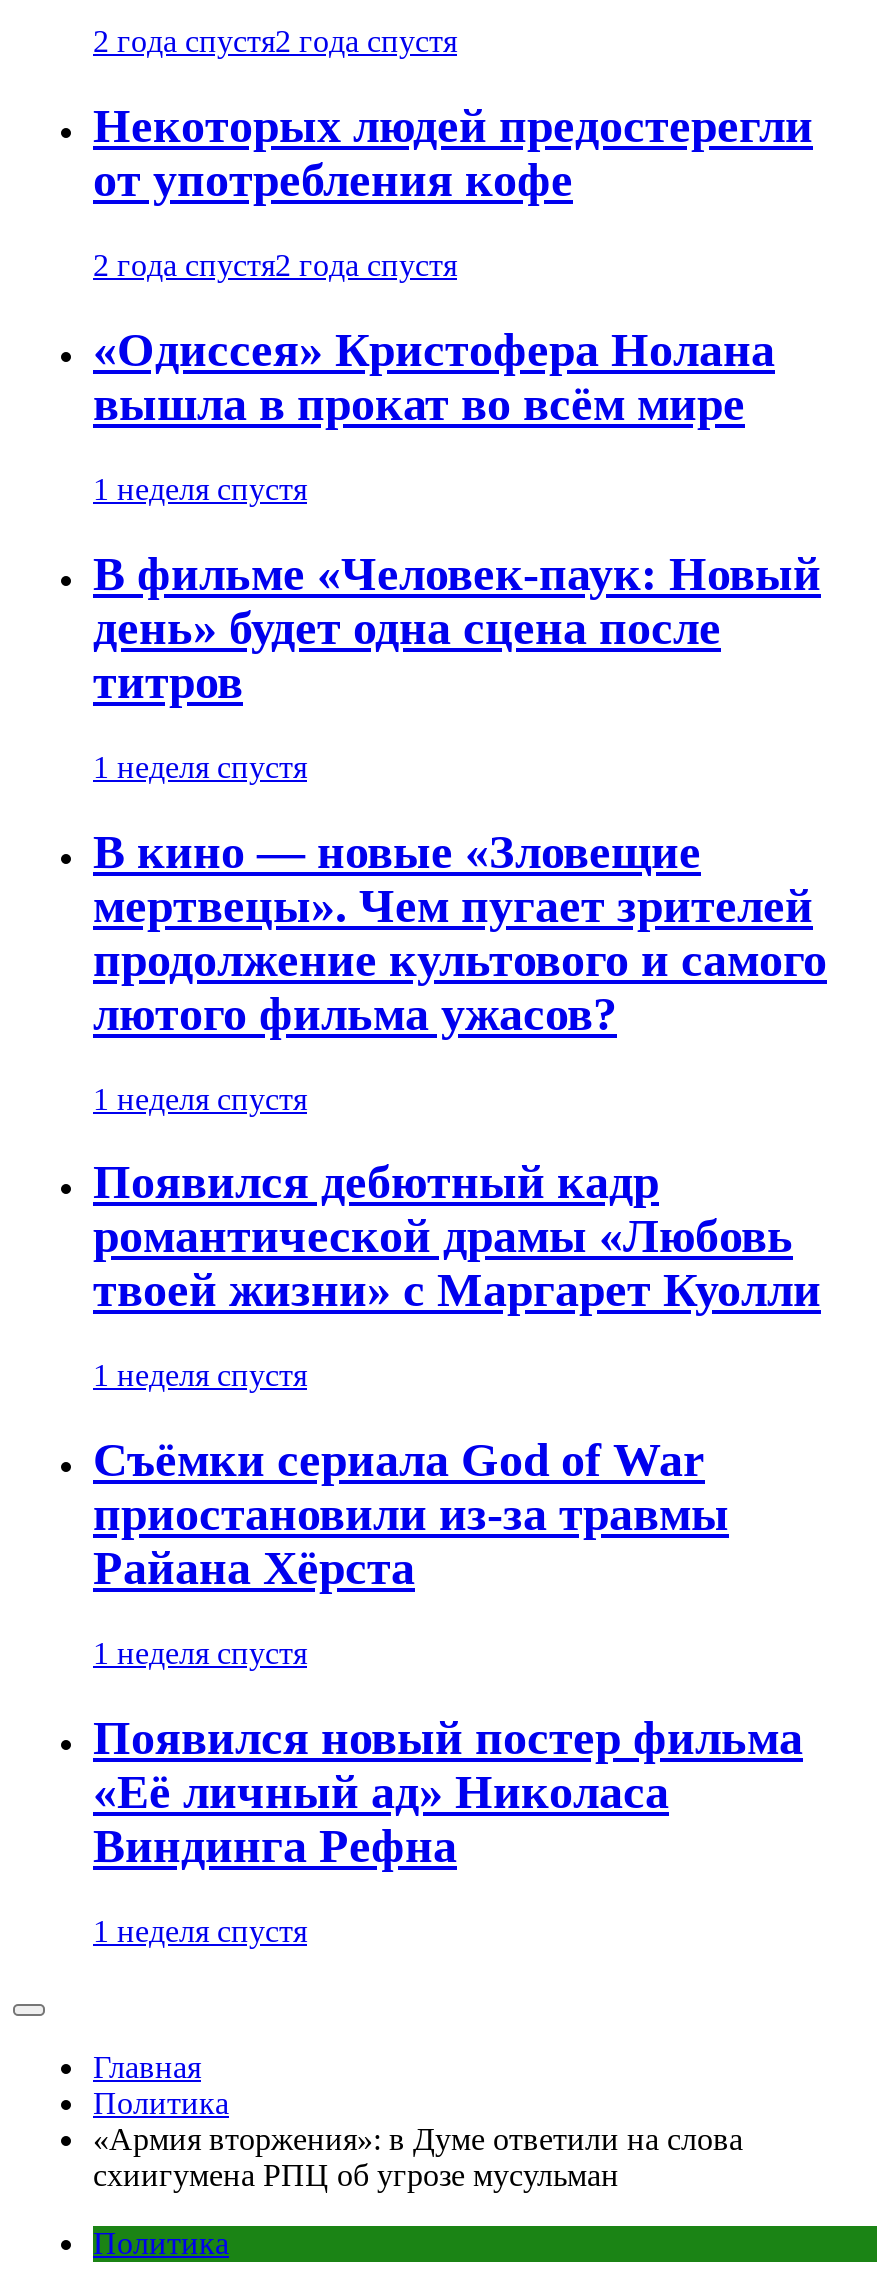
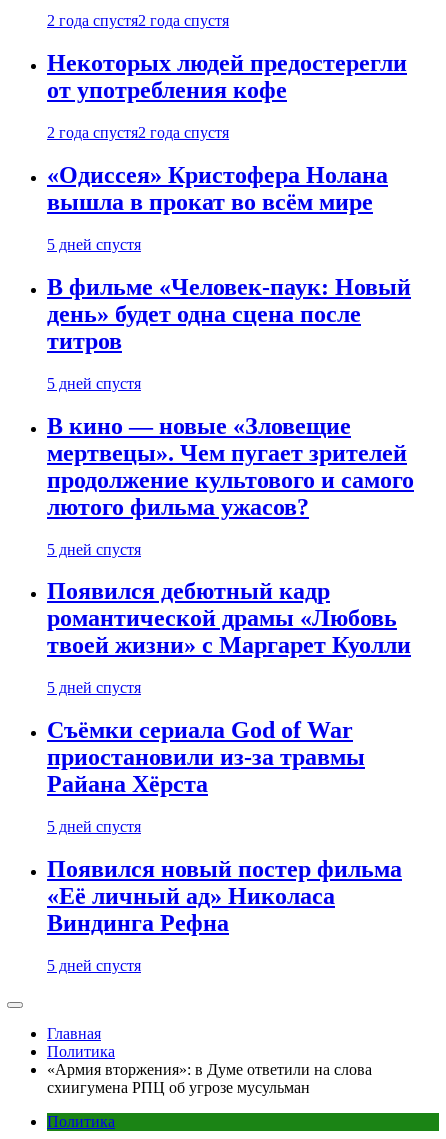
[93,472,307,506] 1 неделя спустя -> [47,236,141,253] 5 дней спустя
[93,750,307,784] 1 неделя спустя -> [47,375,141,392] 5 дней спустя
[93,1081,307,1115] 1 неделя спустя -> [47,541,141,558] 5 дней спустя
[93,1359,307,1393] 1 неделя спустя -> [47,679,141,696] 5 дней спустя
[93,1636,307,1670] 1 неделя спустя -> [47,818,141,835] 5 дней спустя
[93,1914,307,1948] 1 неделя спустя -> [47,957,141,974] 5 дней спустя

